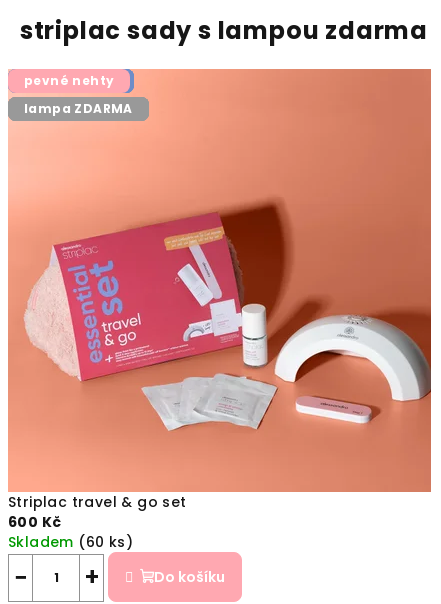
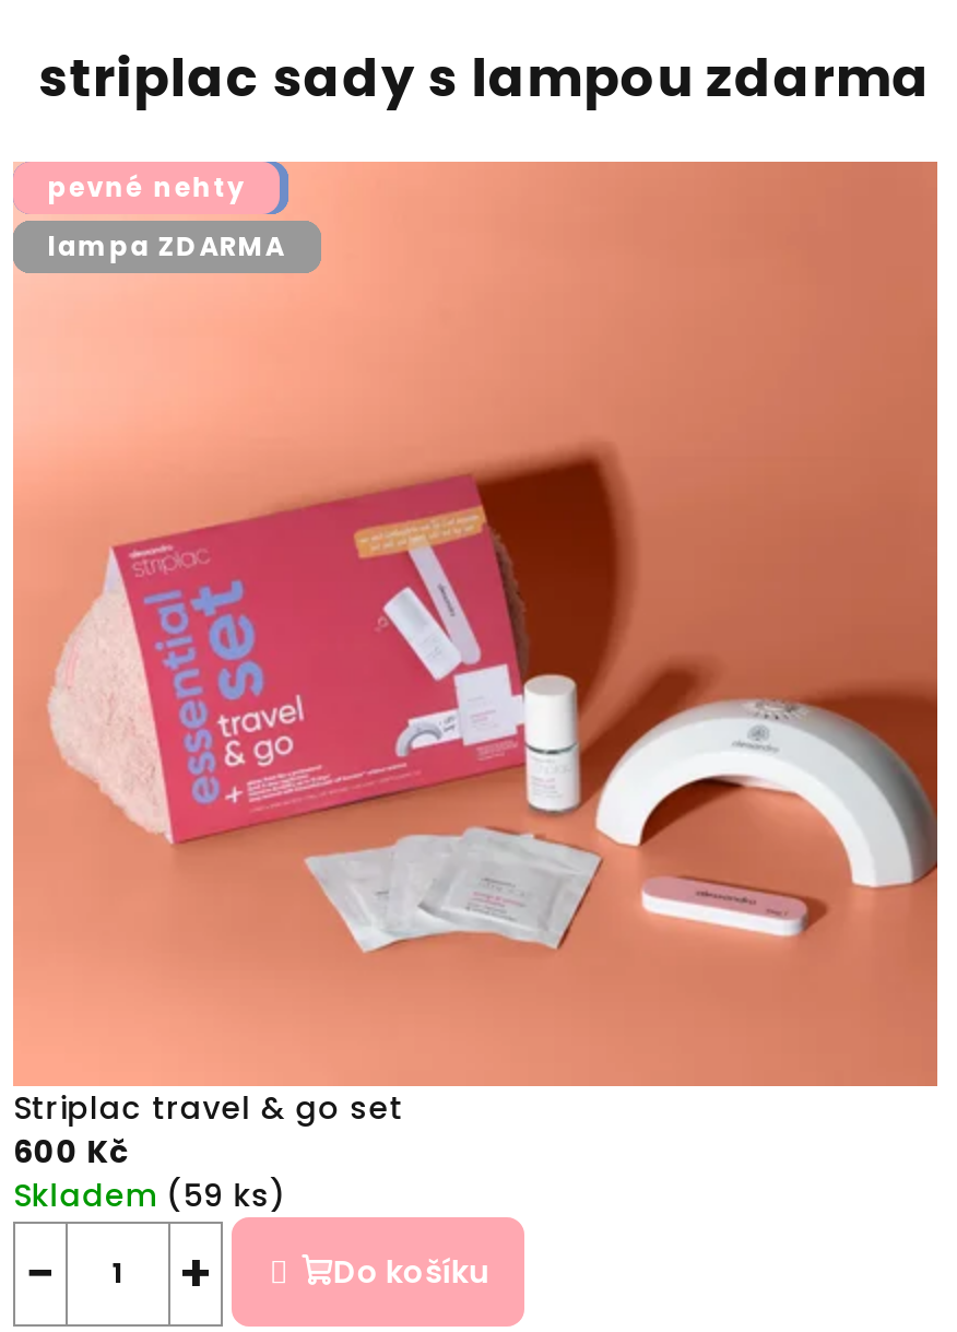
[8,532,133,552] Skladem (60 ks) -> [13,1173,286,1217] Skladem (59 ks)

